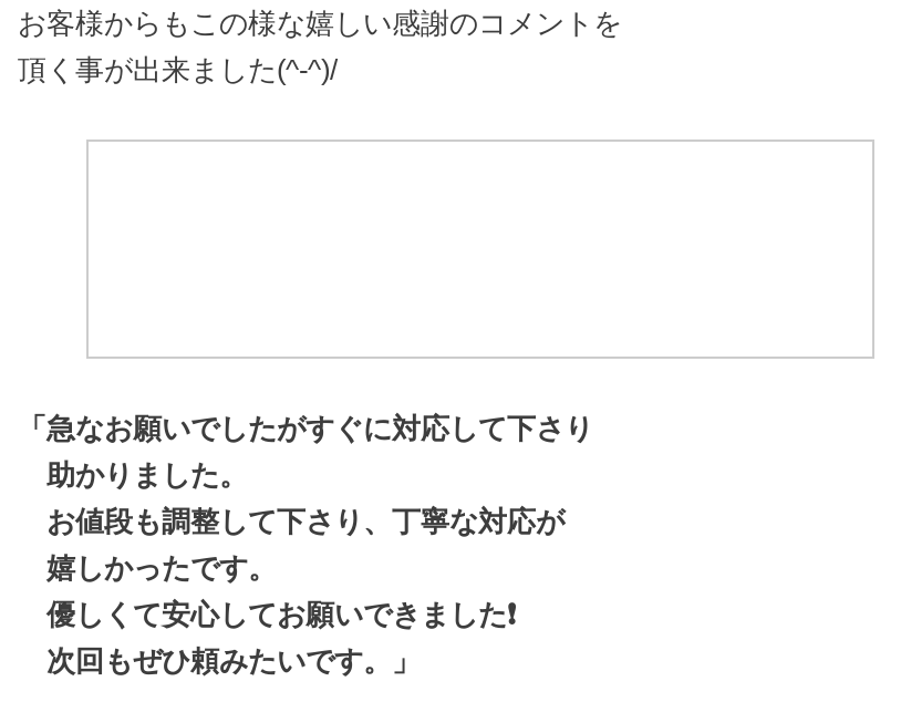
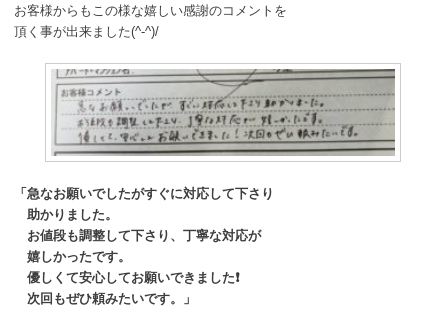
none -> [51,68,396,157] [image]

